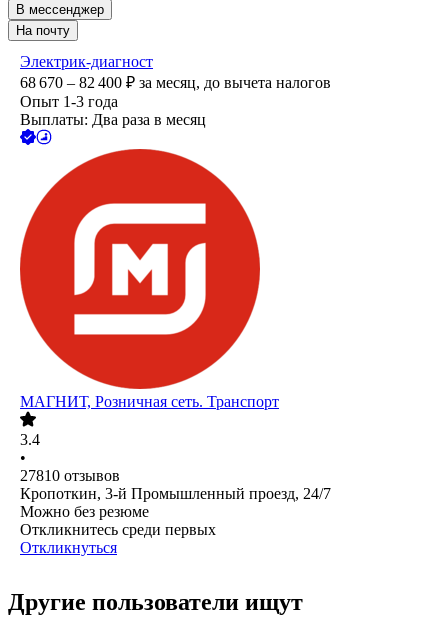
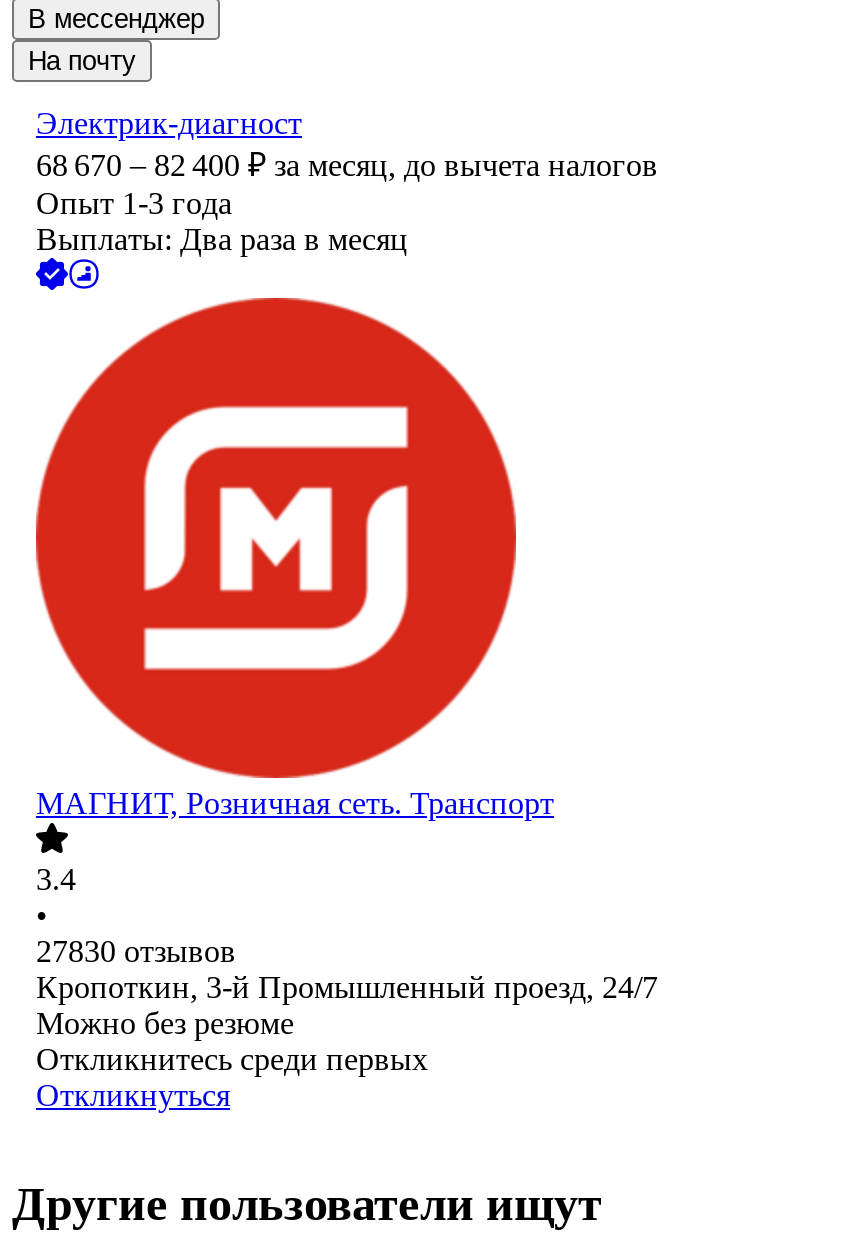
[20,467,120,484] 27810 отзывов -> [36,935,236,969] 27830 отзывов

